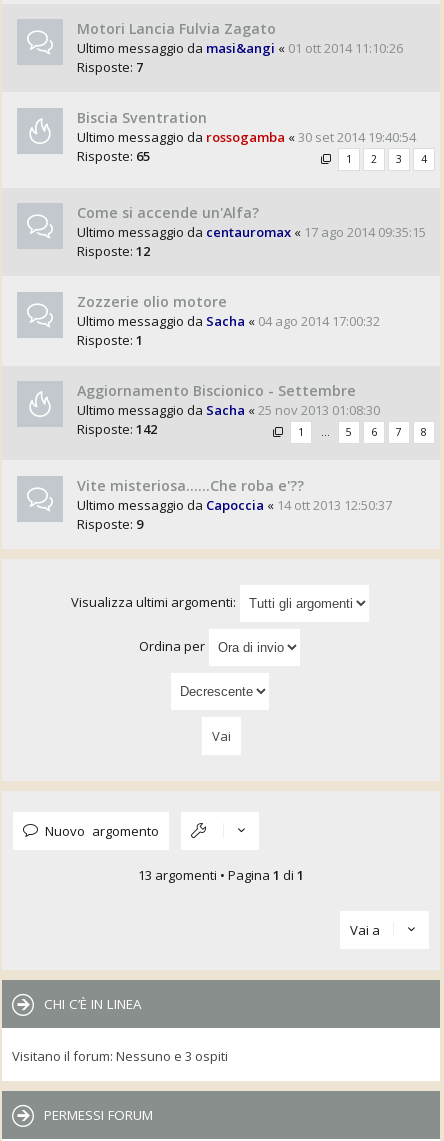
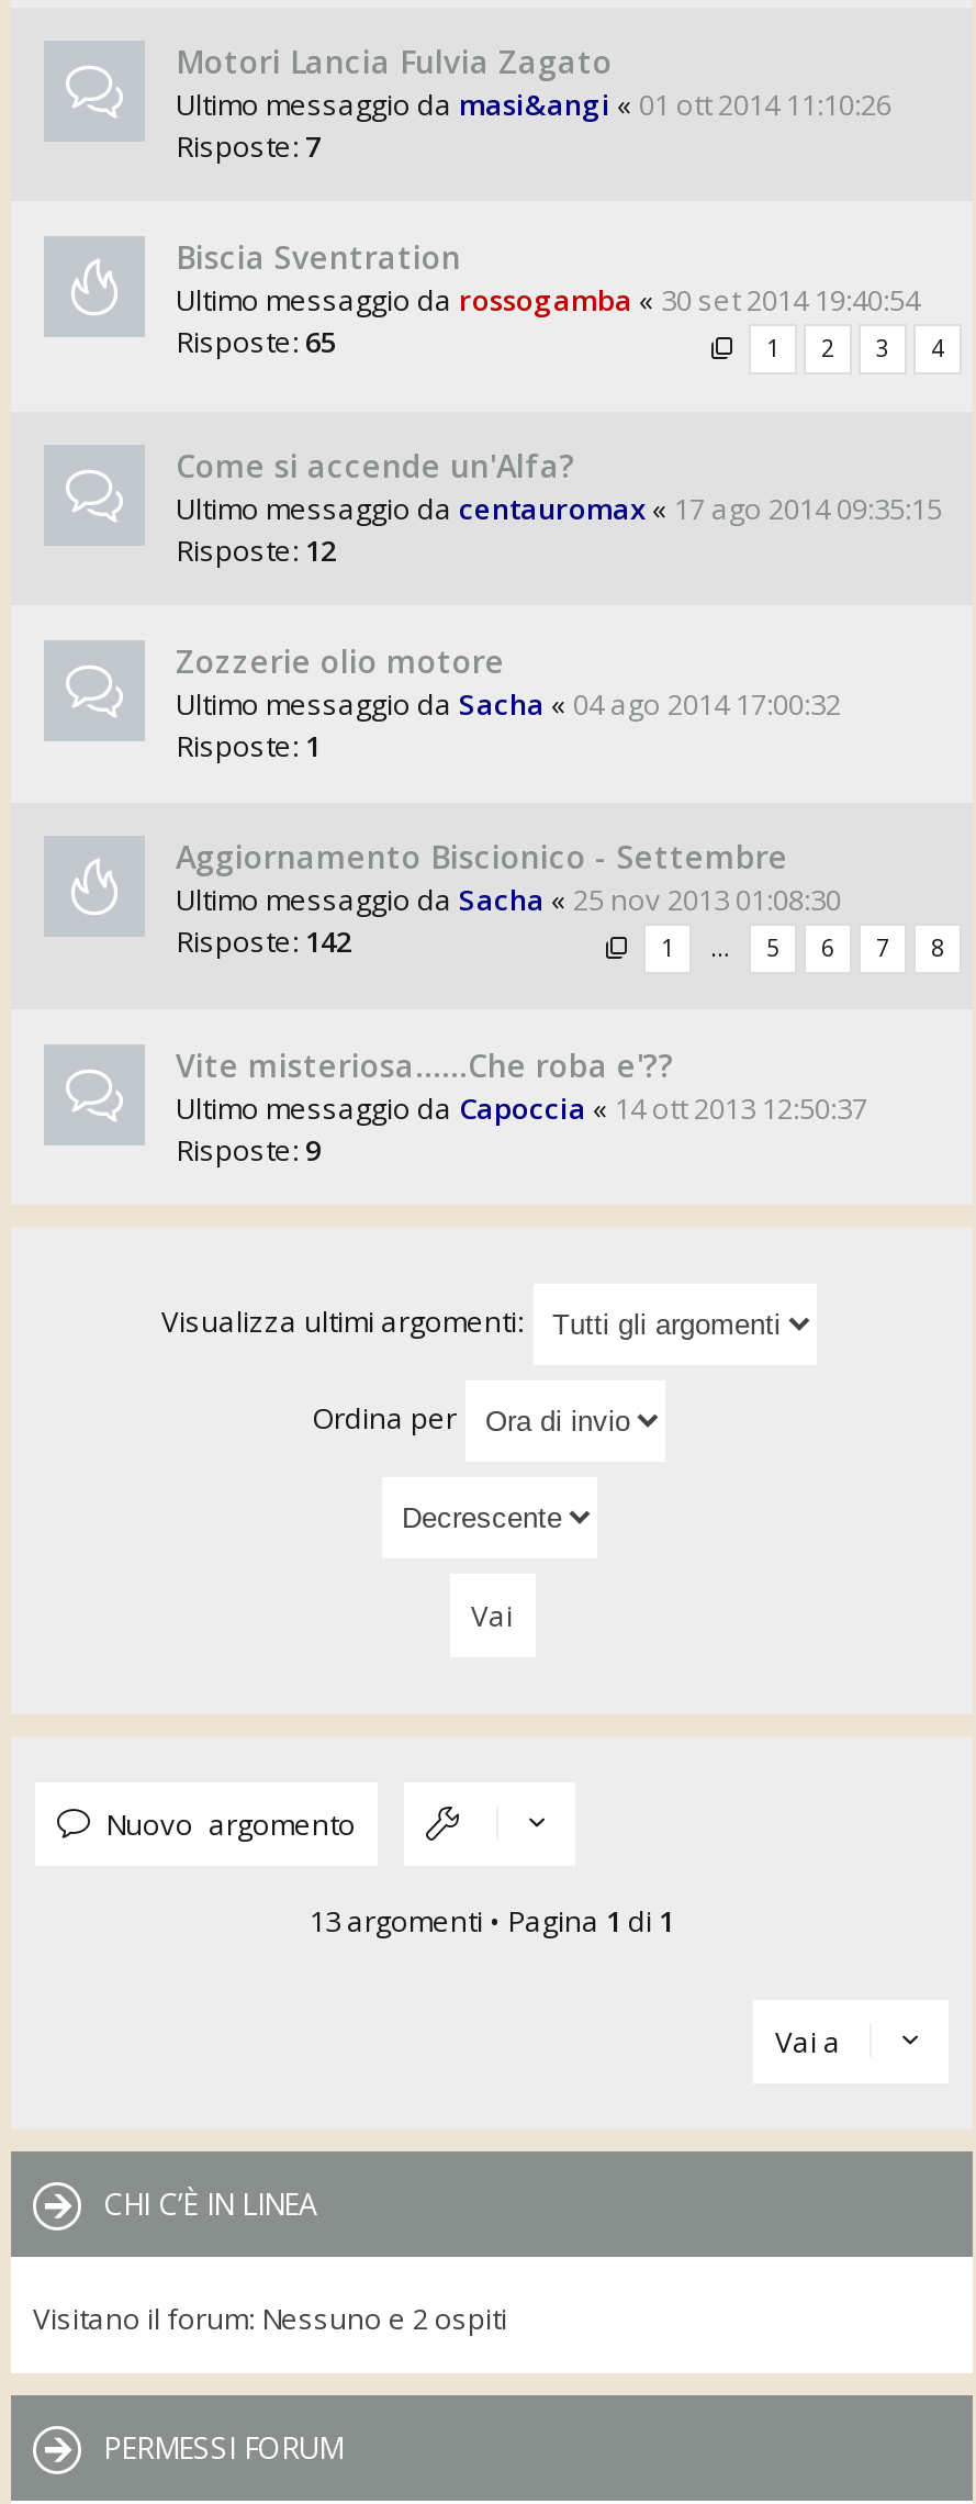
[12,1047,228,1065] Visitano il forum: Nessuno e 3 ospiti -> [33,2299,507,2338] Visitano il forum: Nessuno e 2 ospiti

